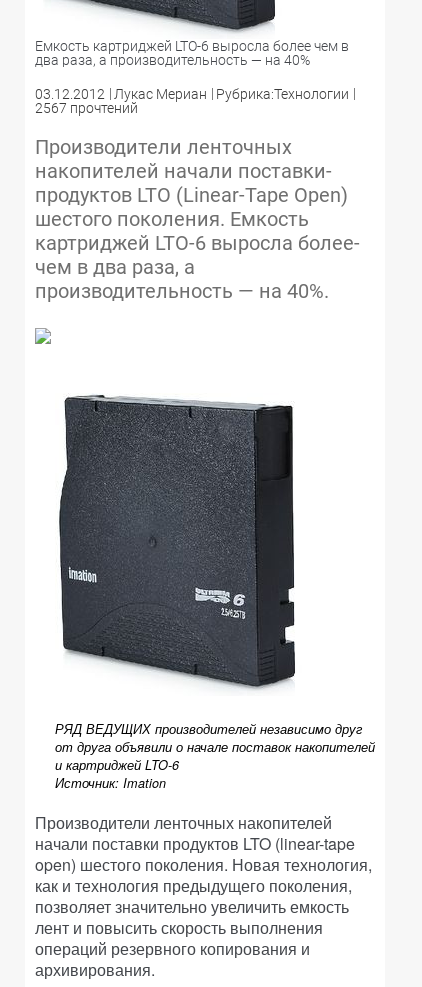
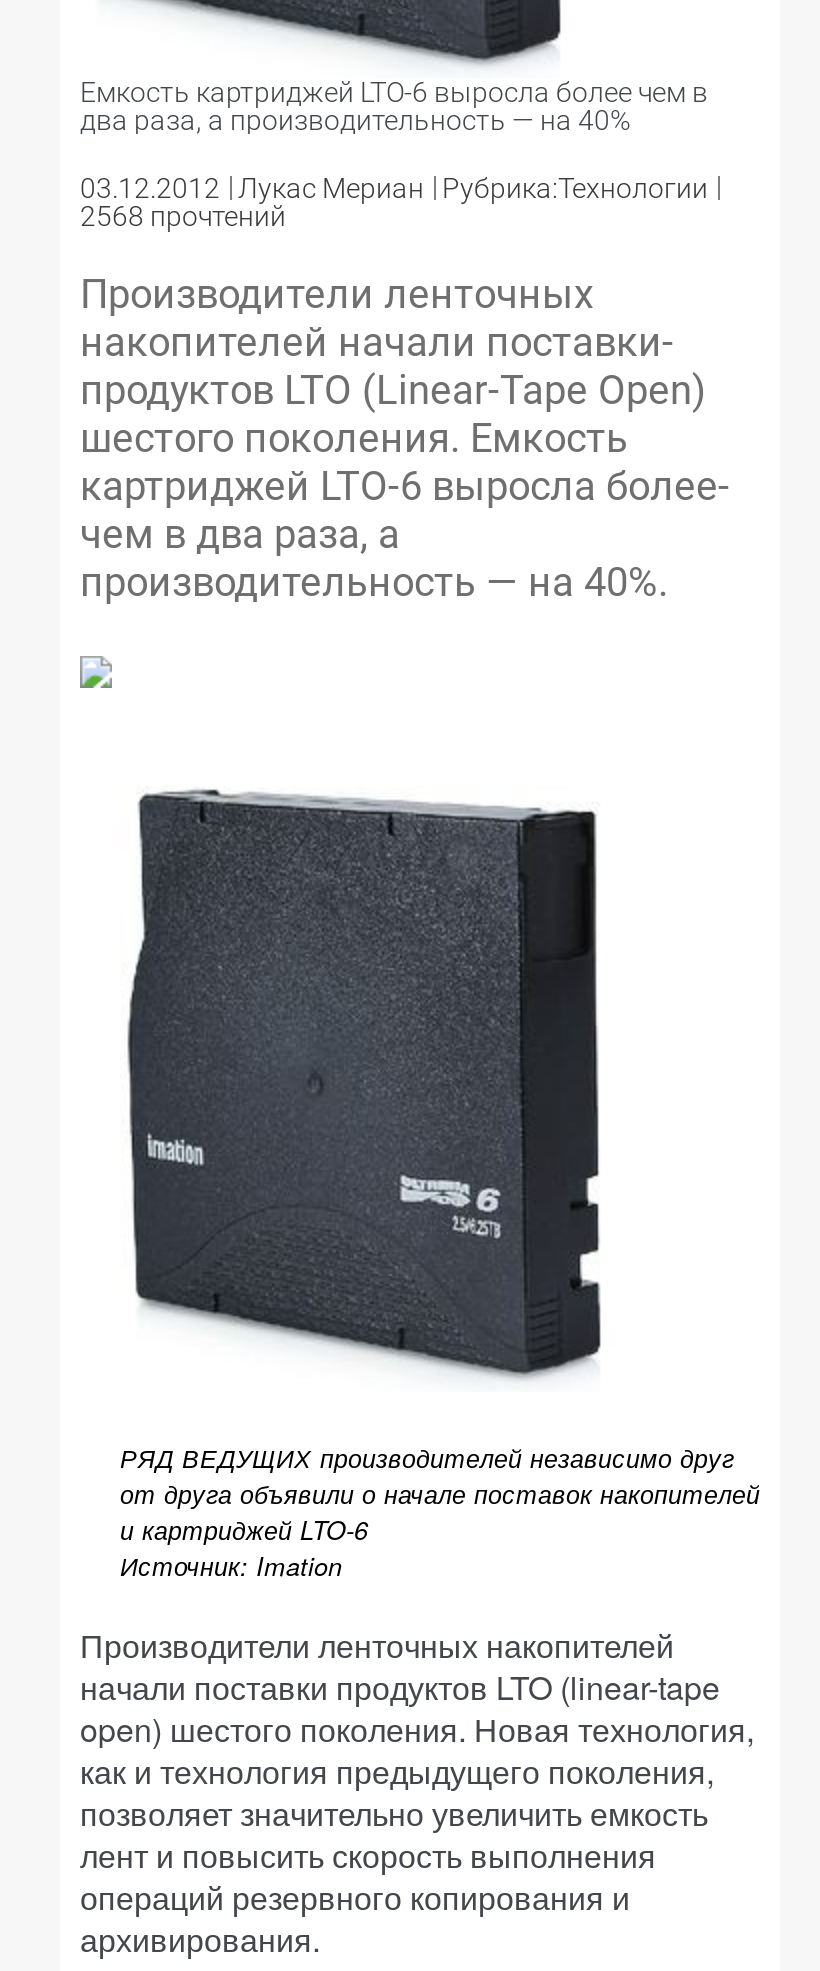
[35,100,138,116] 2567 прочтений -> [80,200,286,232] 2568 прочтений

